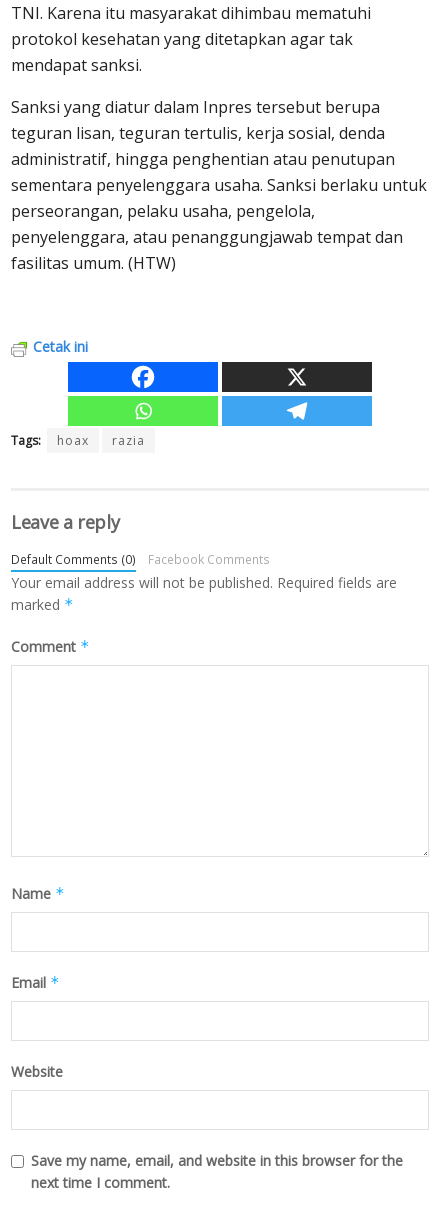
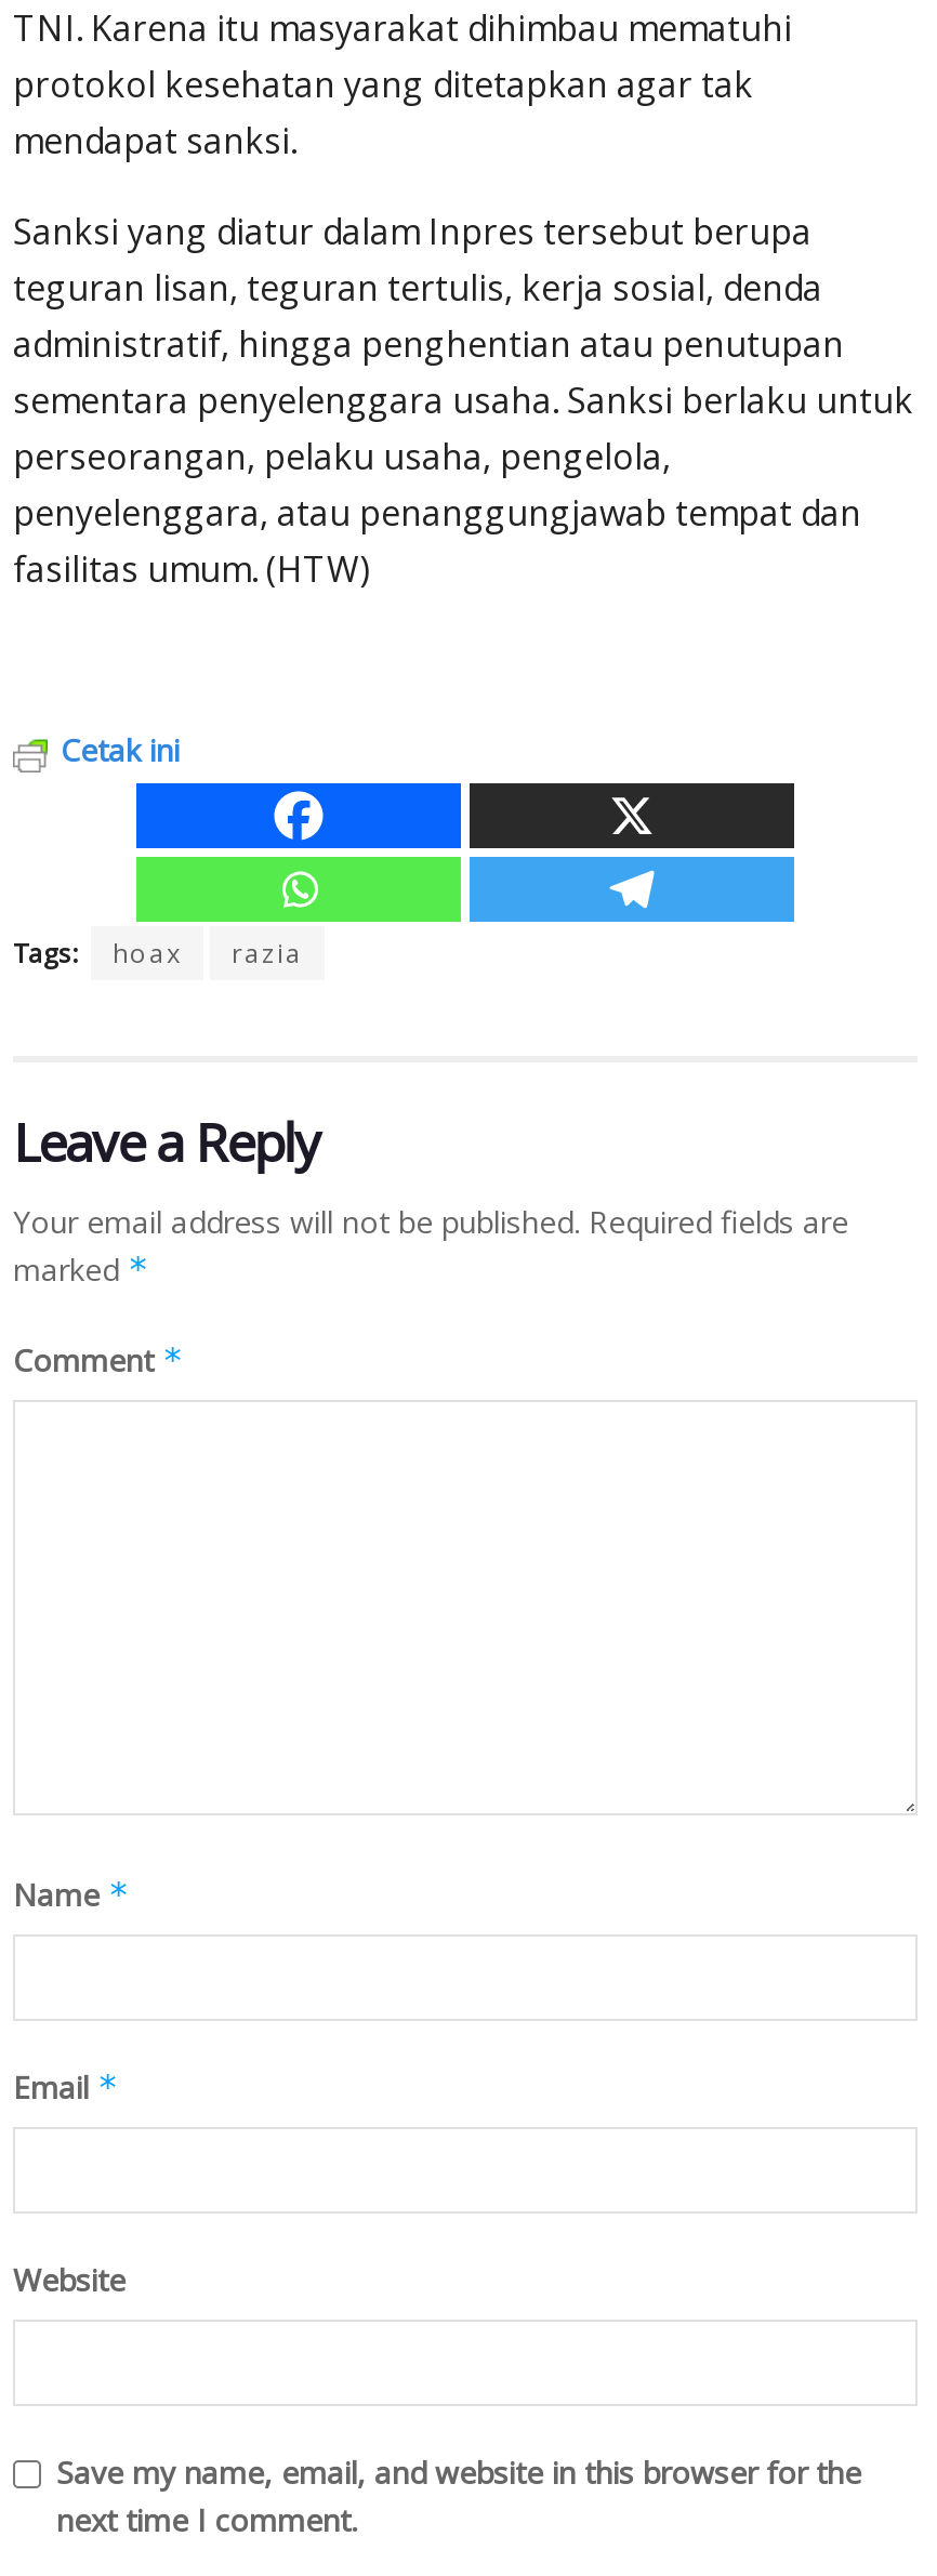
[11,510,270,567] Leave a reply | Default Comments (0) | Facebook Comments -> [13,1107,320,1178] Leave a Reply

